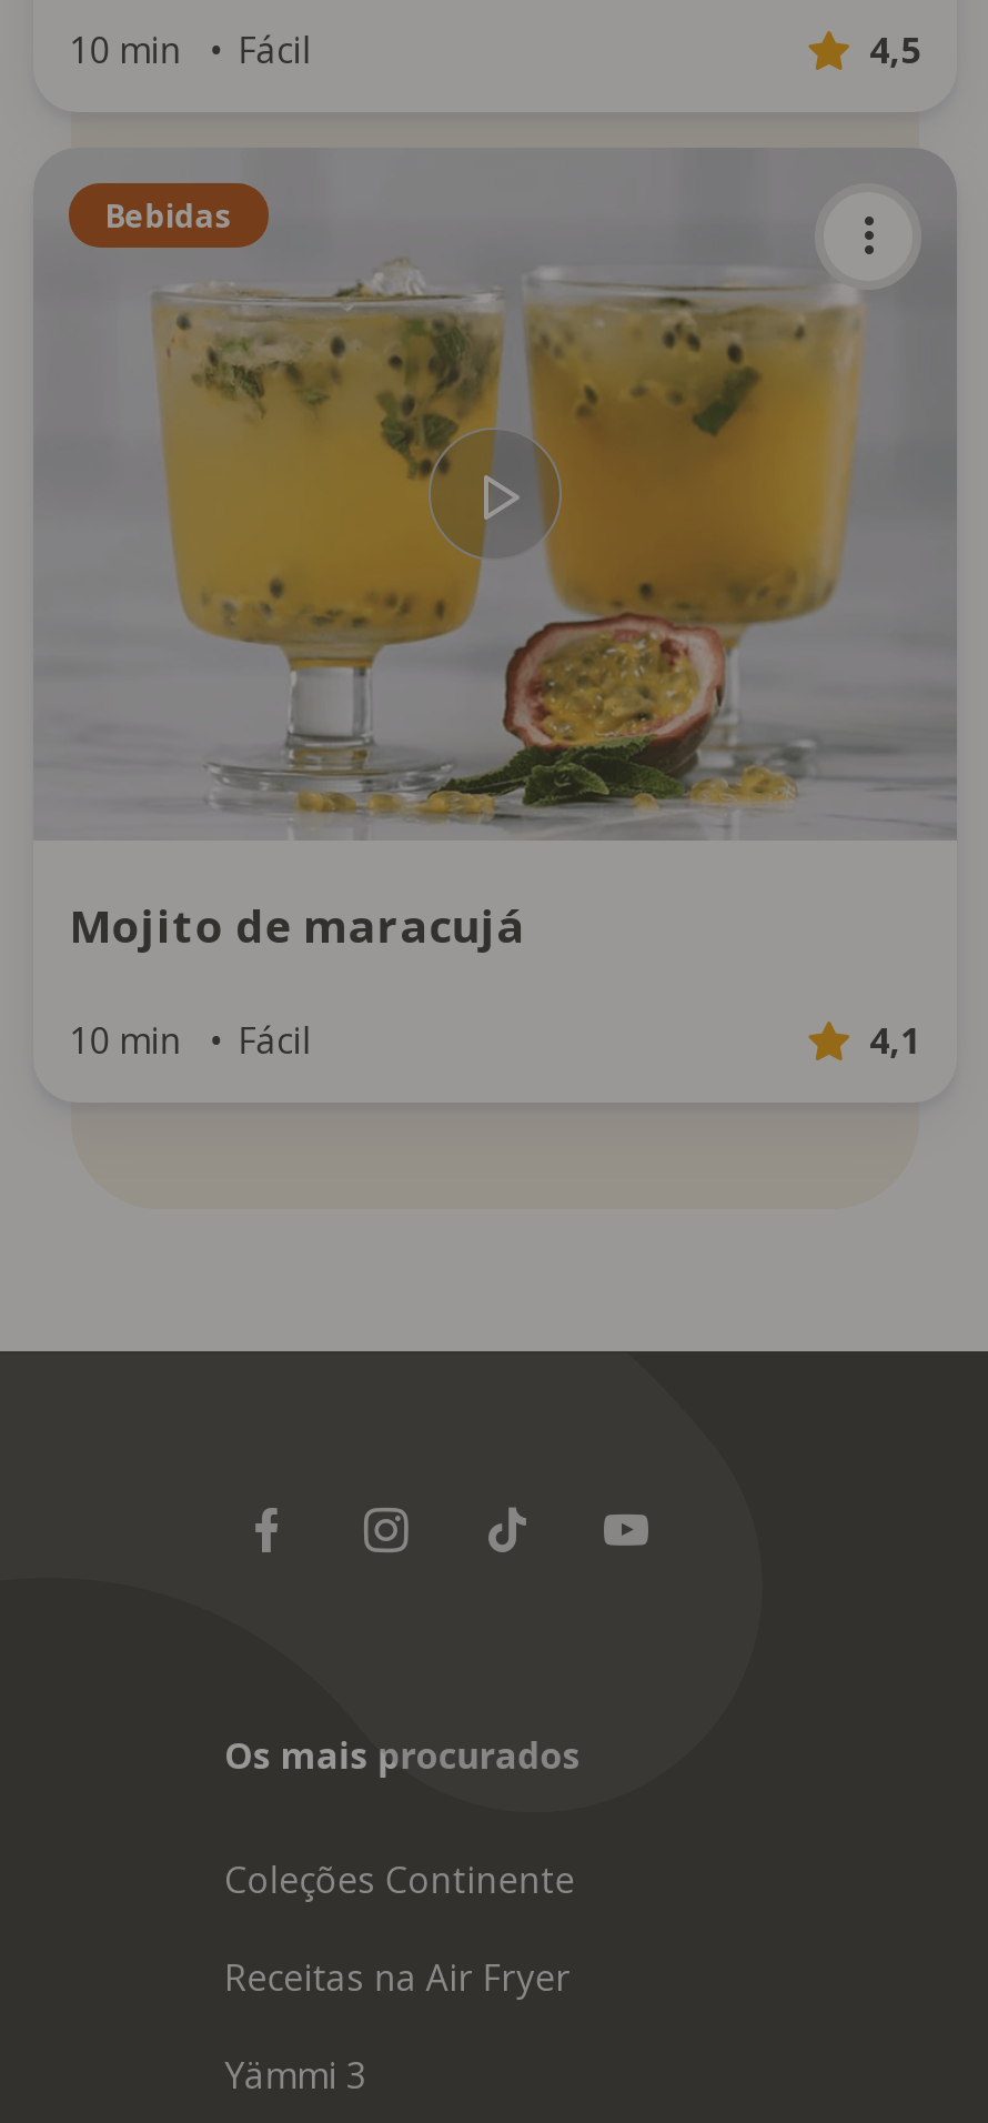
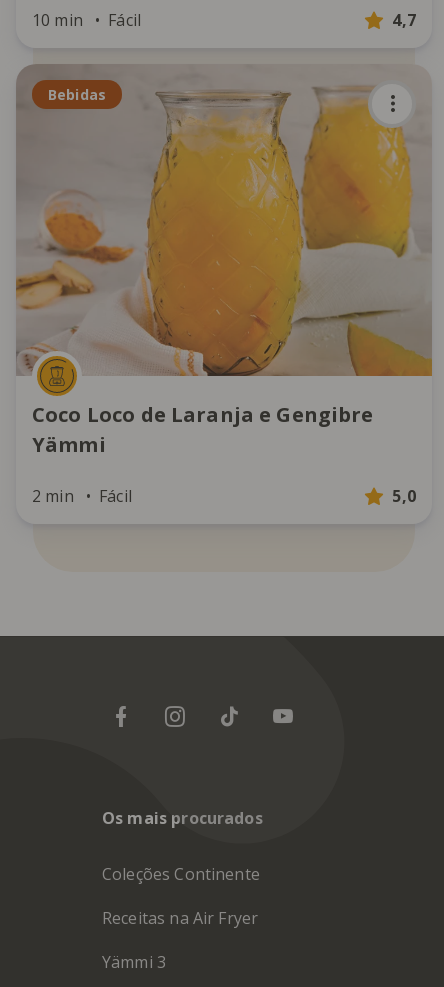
[869,26,921,75] 4,5 -> [392,9,416,31] 4,7
[36,150,957,956] [image] | Mojito de maracujá -> [15,64,433,458] [image] | Coco Loco de Laranja e Gengibre | Yämmi
[69,1016,311,1065] 10 min Fácil -> [32,485,132,507] 2 min Fácil
[869,1016,921,1065] 4,1 -> [392,485,416,507] 5,0

